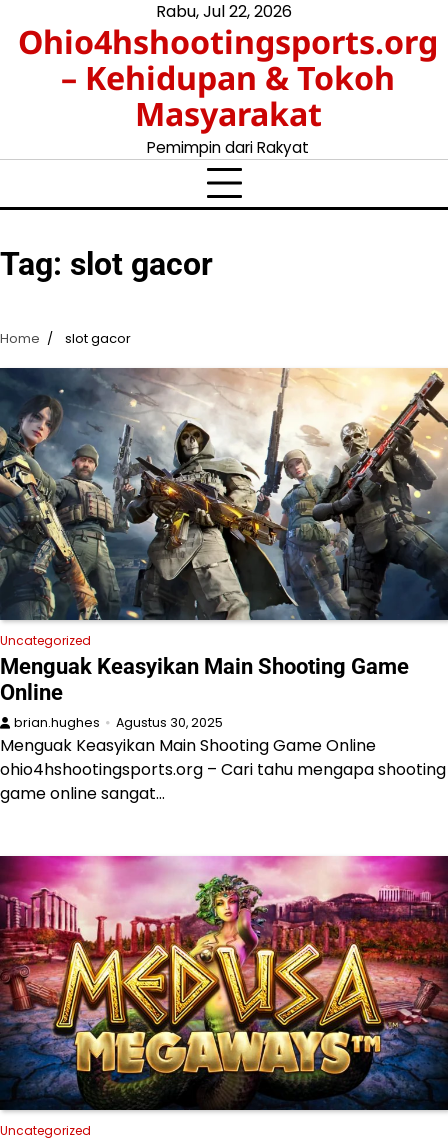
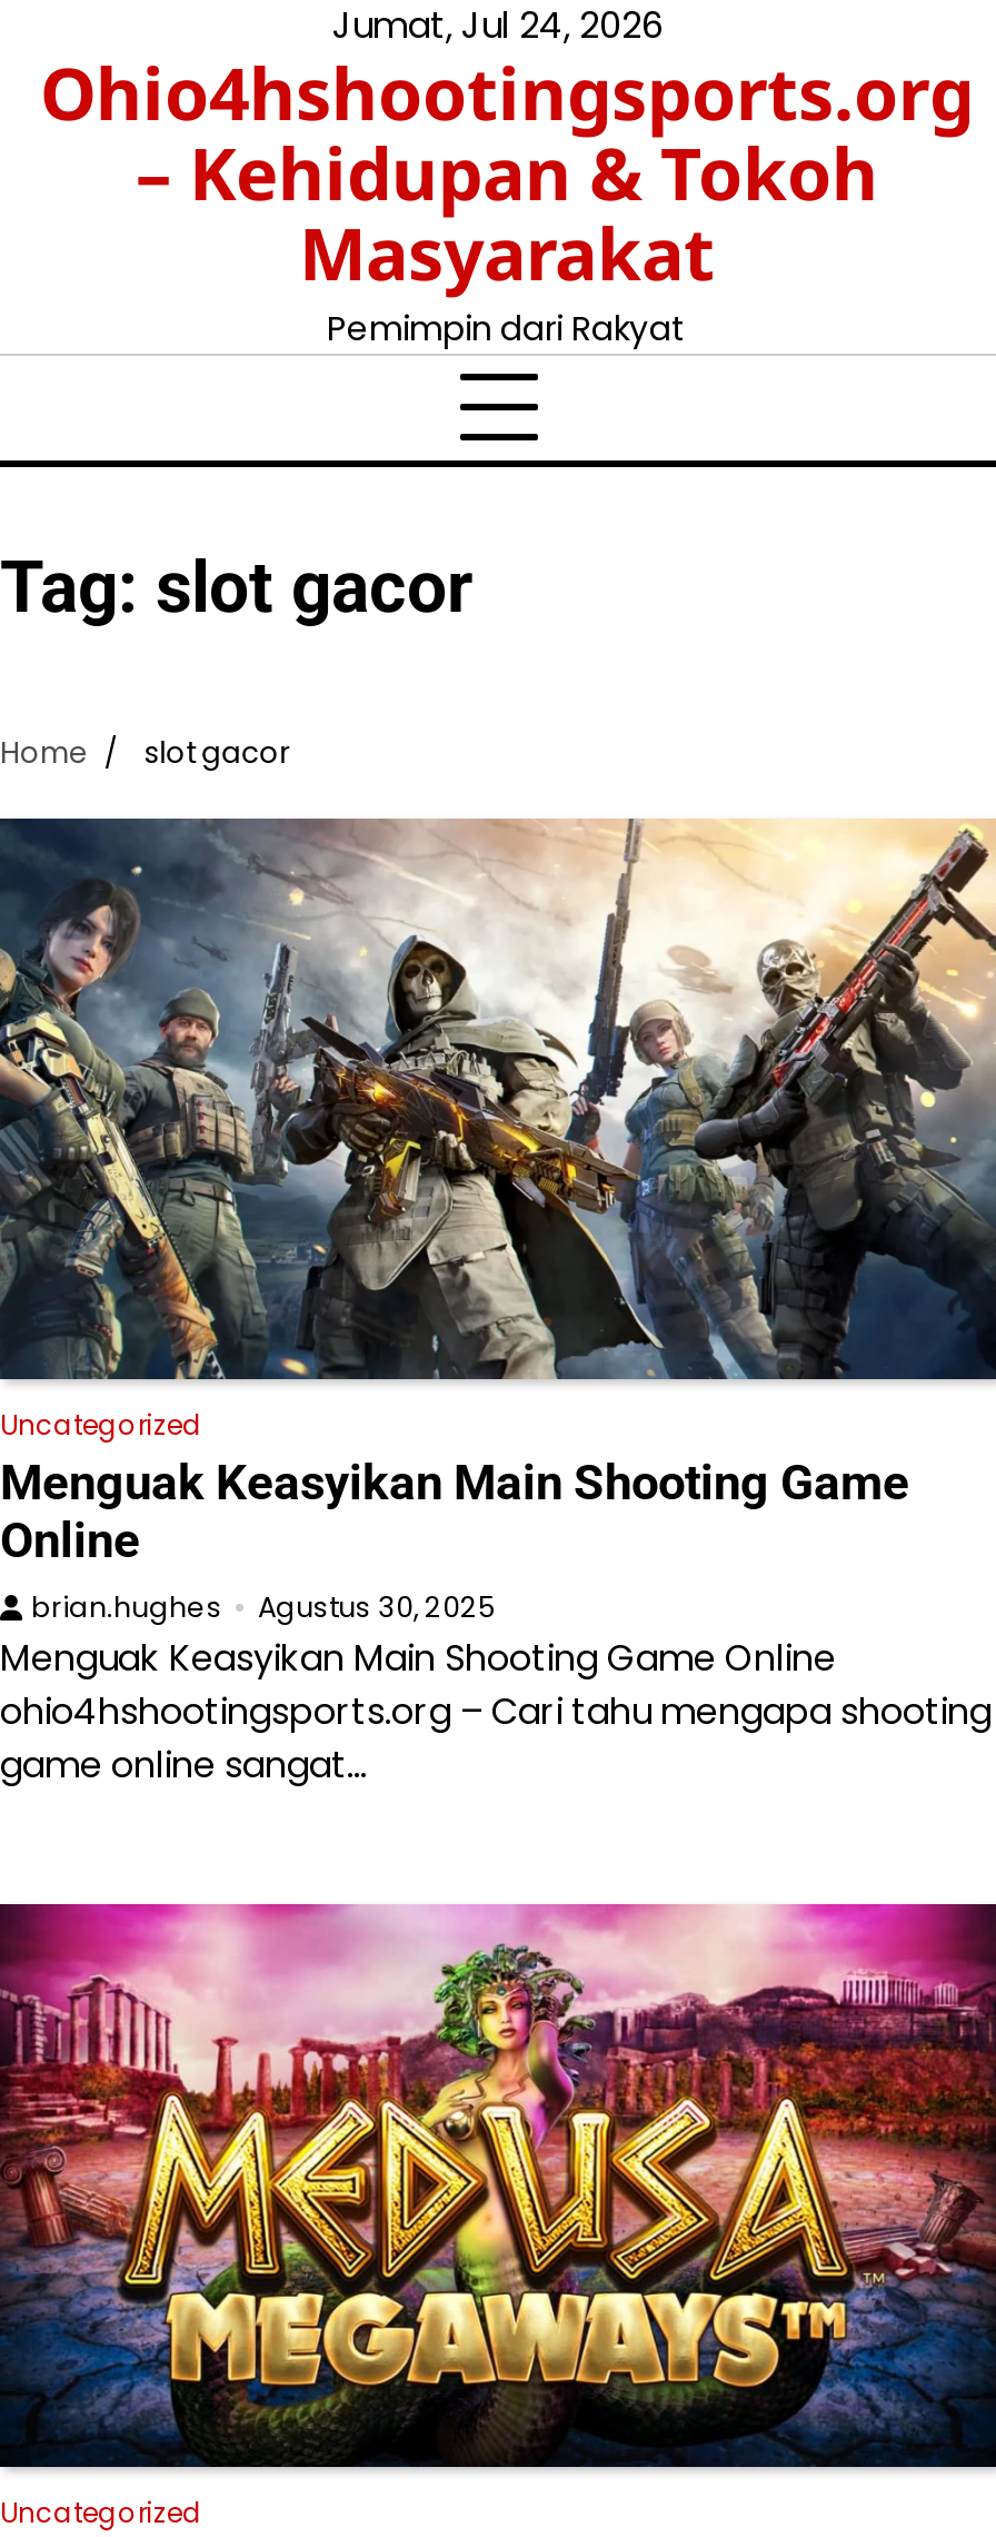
[156,0,292,23] Rabu, Jul 22, 2026 -> [332,0,664,51] Jumat, Jul 24, 2026

